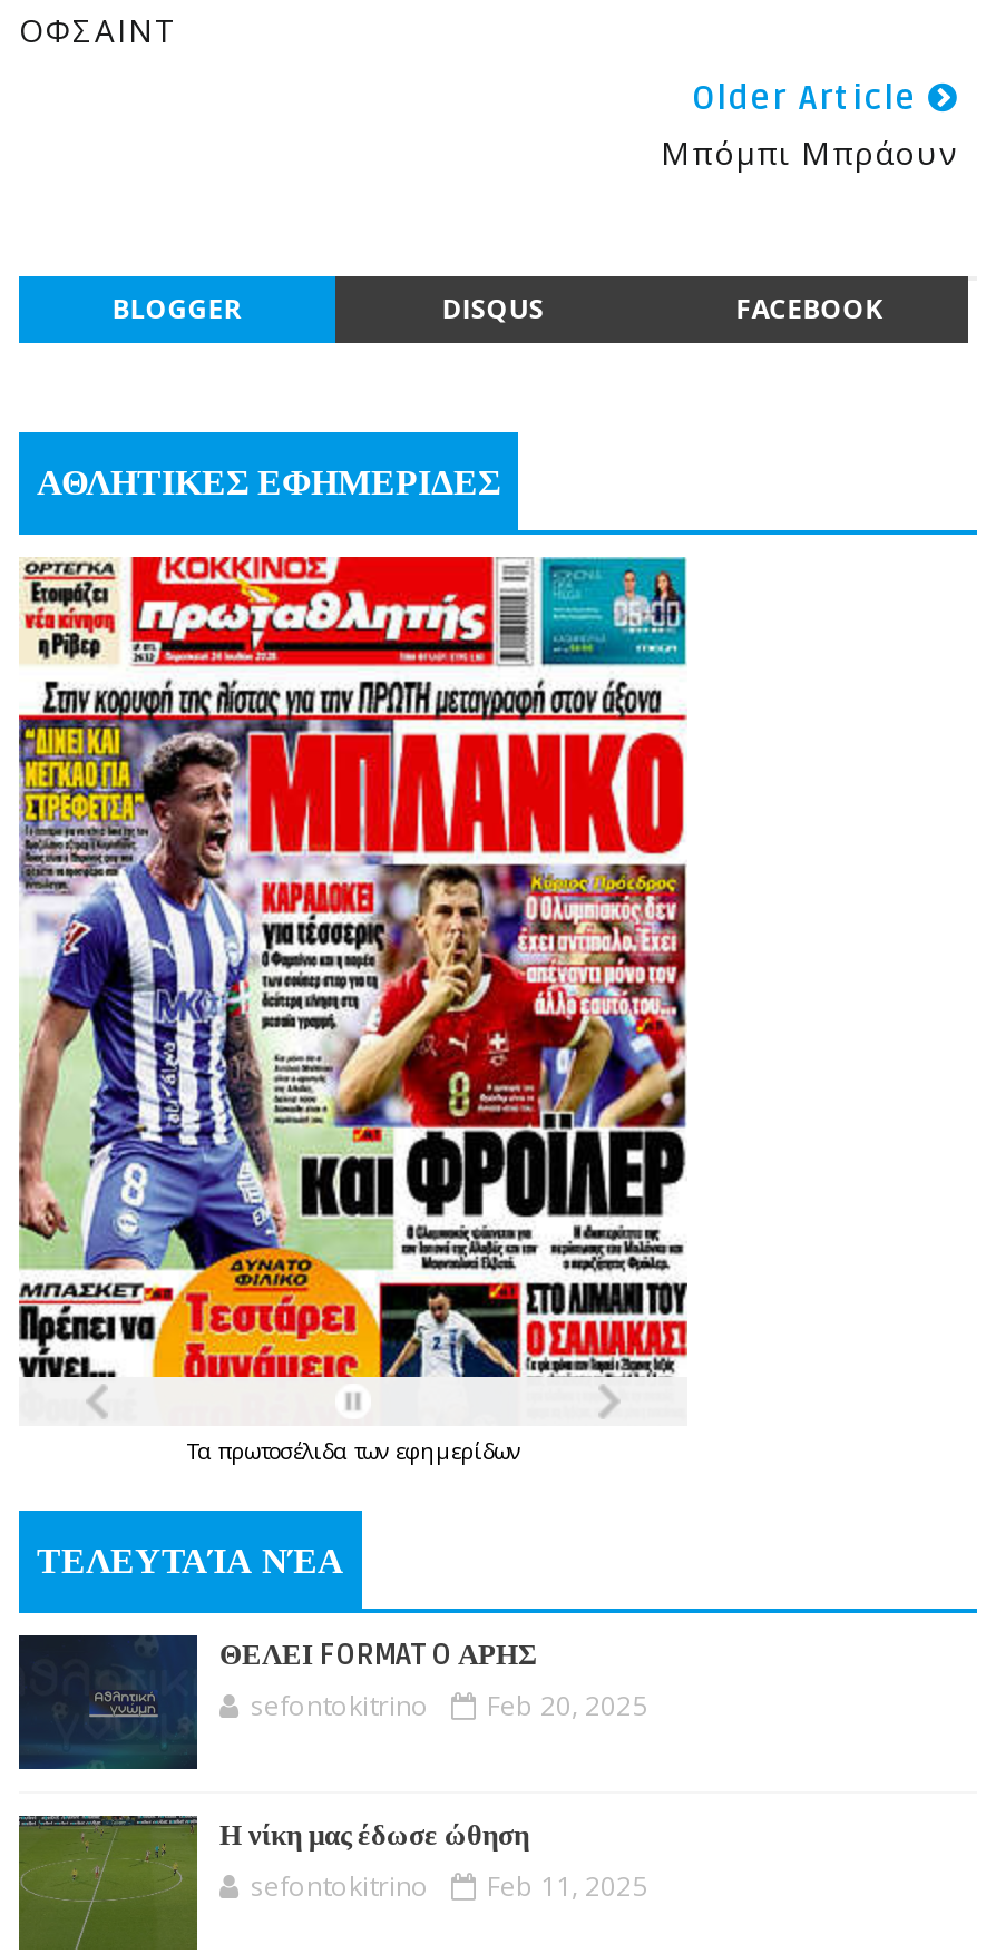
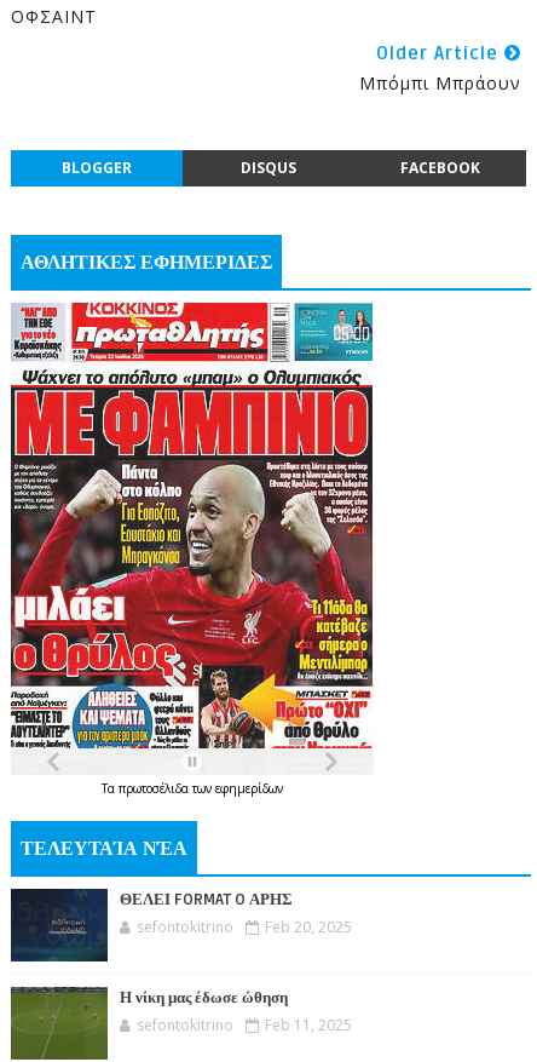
[17,559,690,1379] [image] -> [10,303,374,750] [image]

